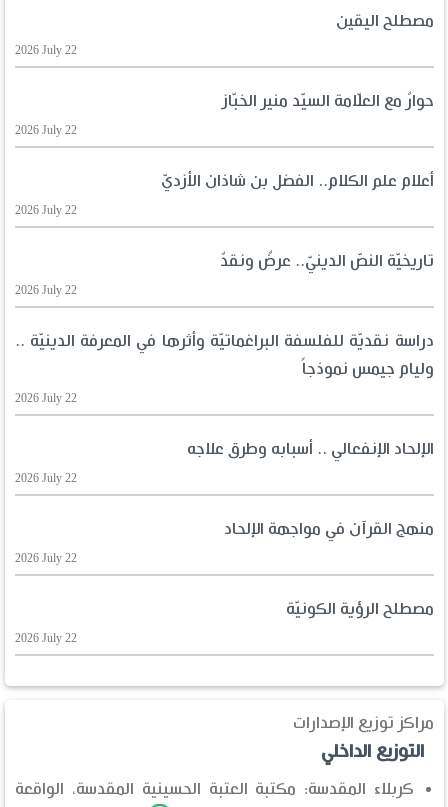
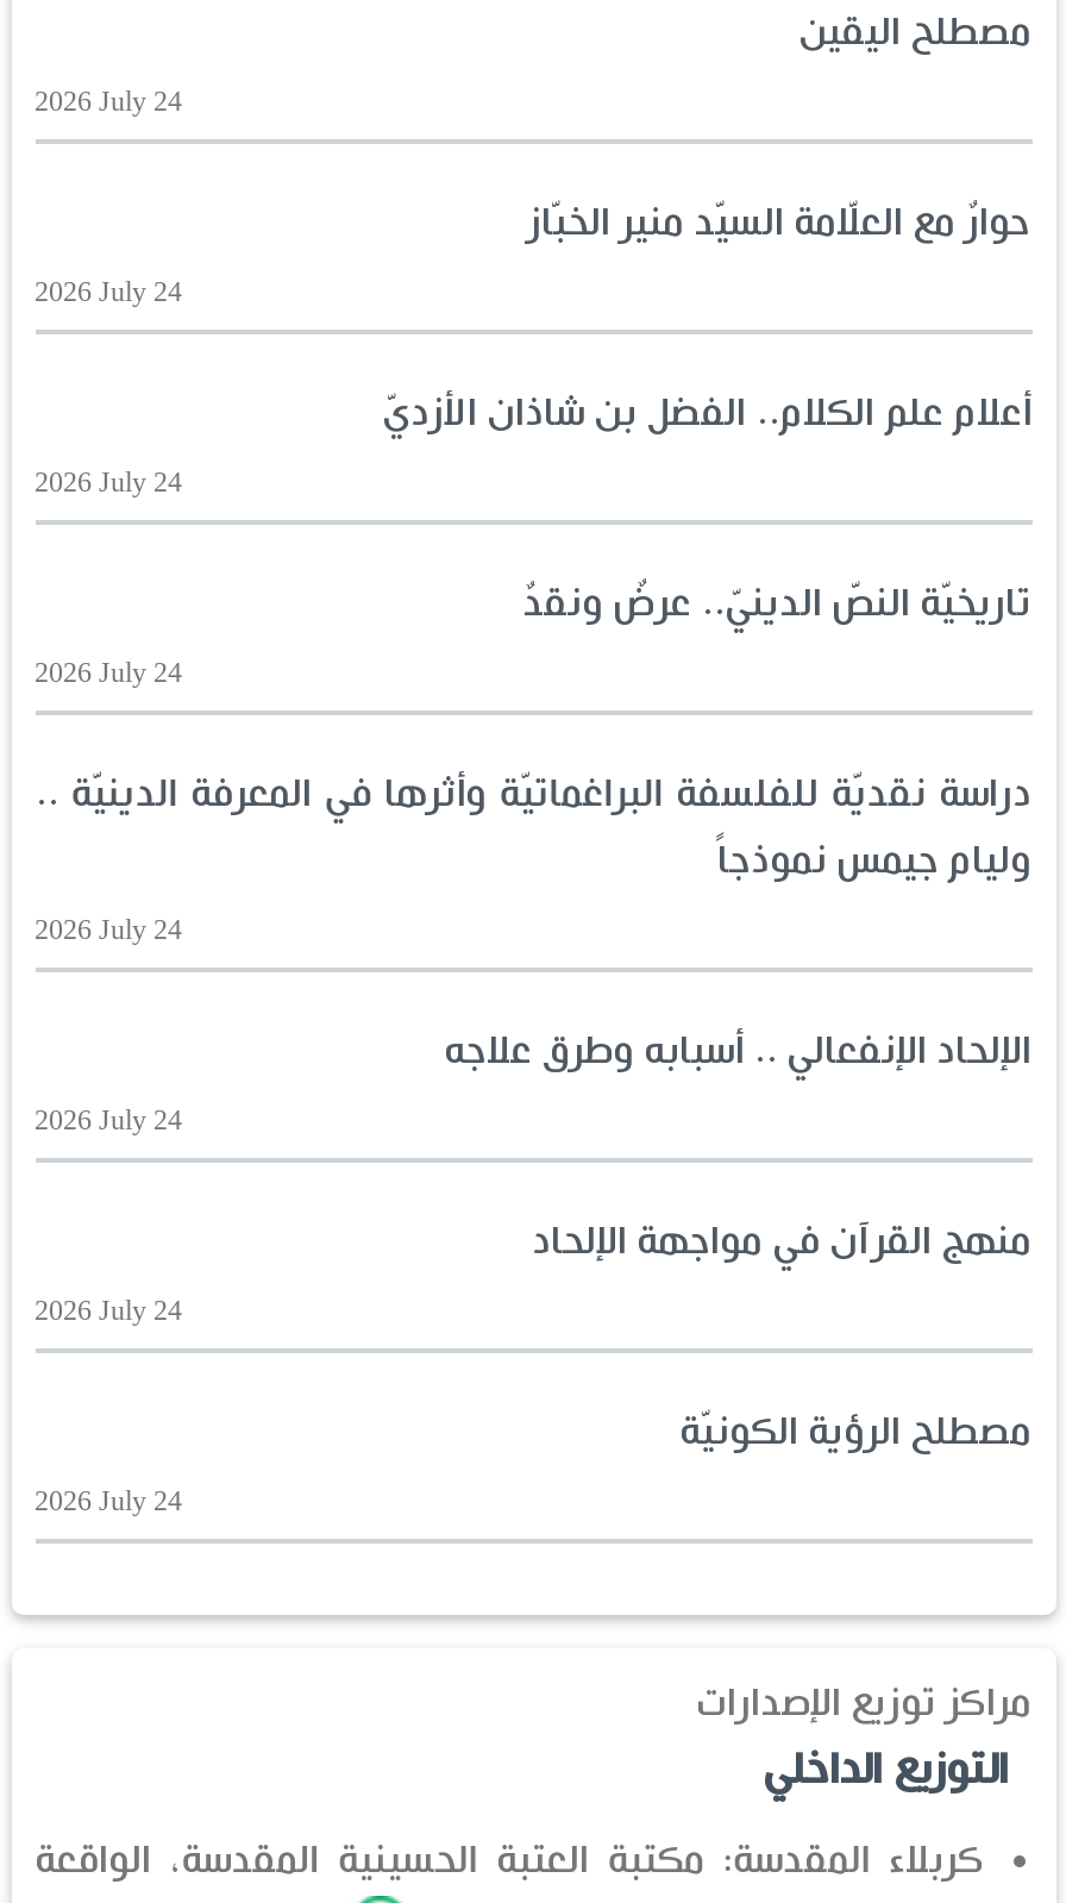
[14,43,76,57] 2026 July 22 -> [35,84,182,118] 2026 July 24
[14,123,76,137] 2026 July 22 -> [35,275,182,308] 2026 July 24
[14,203,76,217] 2026 July 22 -> [35,465,182,498] 2026 July 24
[14,283,76,297] 2026 July 22 -> [35,656,182,689] 2026 July 24
[14,391,76,405] 2026 July 22 -> [35,913,182,946] 2026 July 24
[14,471,76,485] 2026 July 22 -> [35,1103,182,1136] 2026 July 24
[14,551,76,565] 2026 July 22 -> [35,1293,182,1327] 2026 July 24
[14,631,76,645] 2026 July 22 -> [35,1484,182,1517] 2026 July 24

